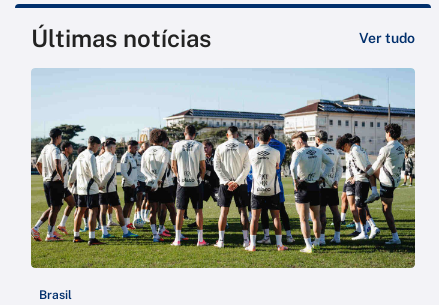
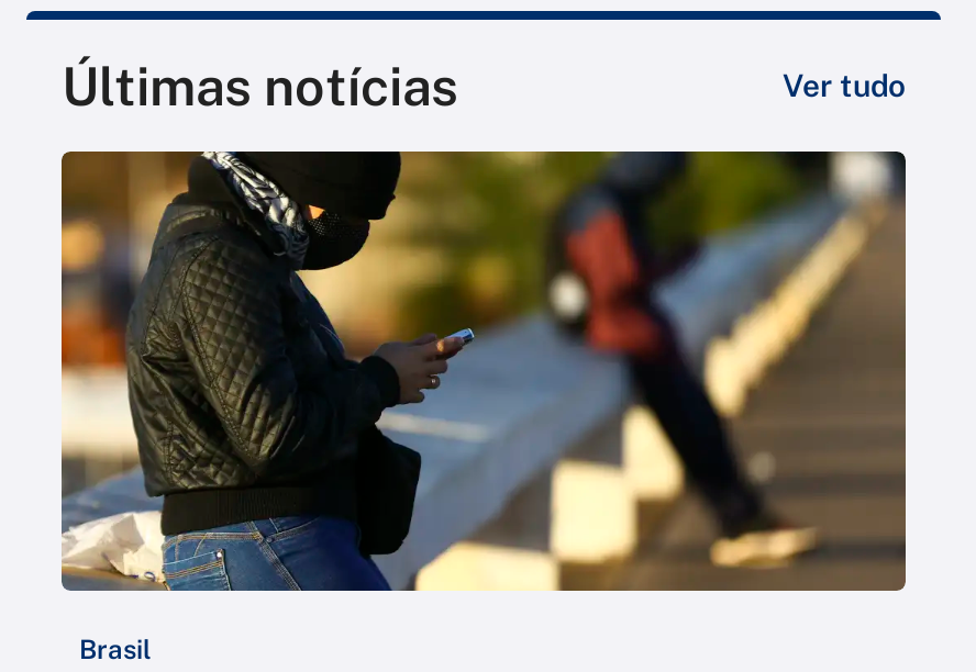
[30,68,415,269] [image] -> [59,149,908,593] [image]

